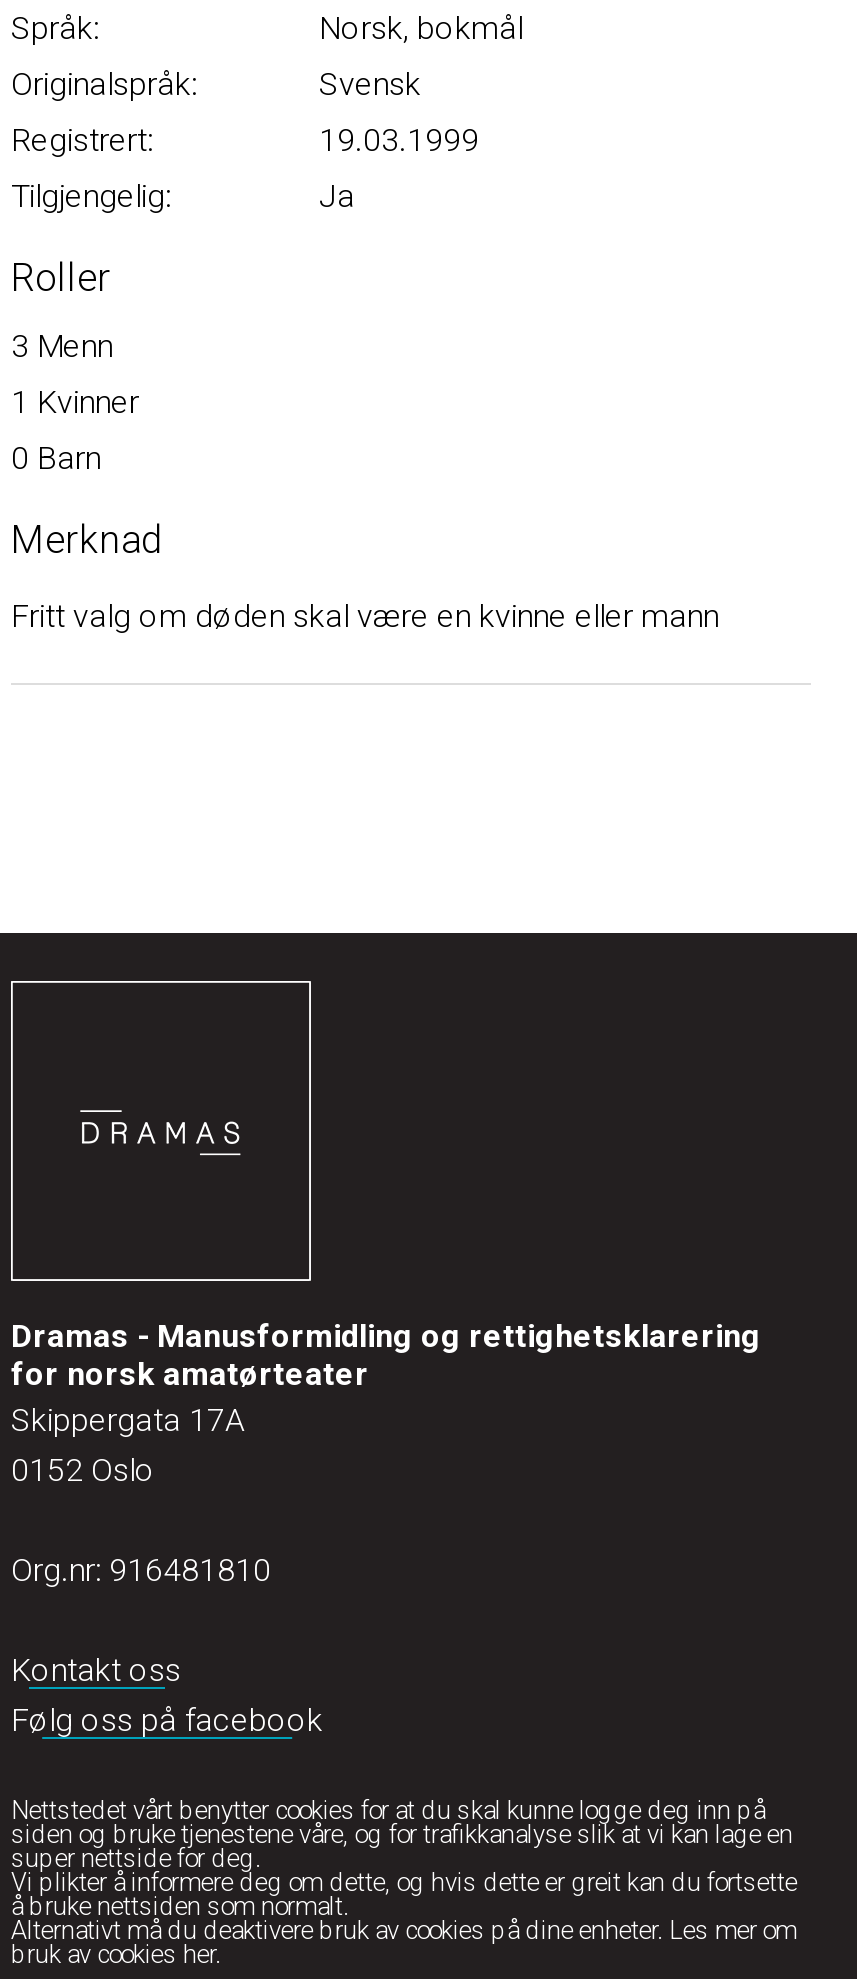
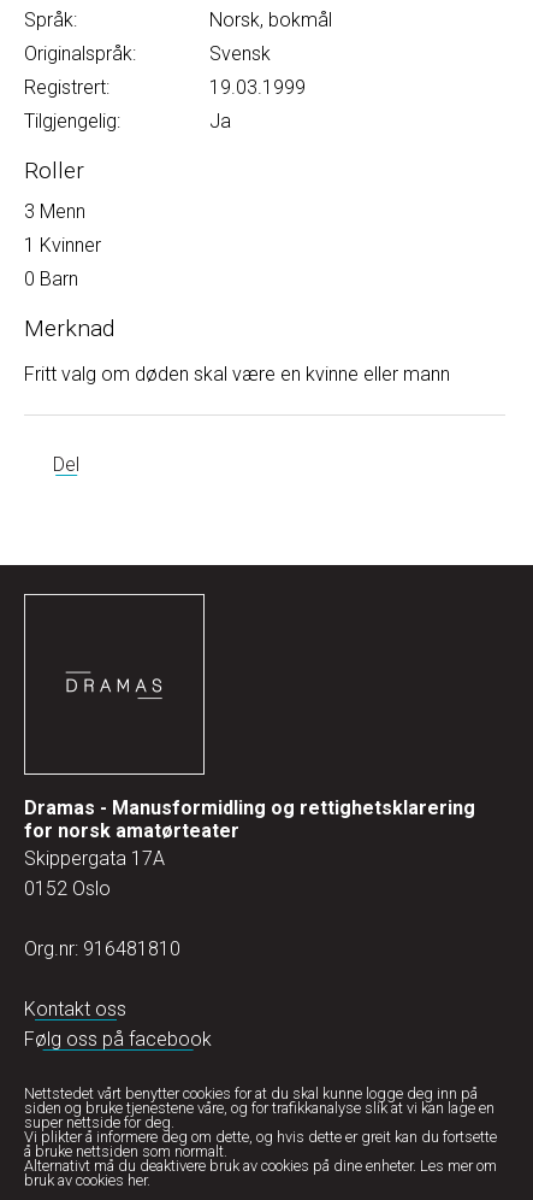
none -> [53,453,79,476] Del

